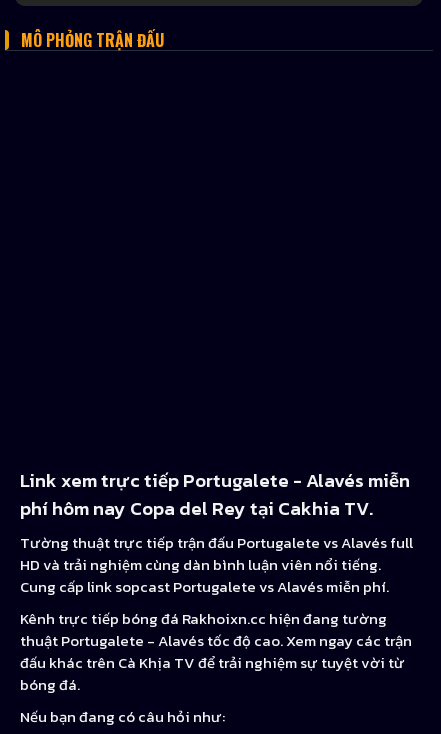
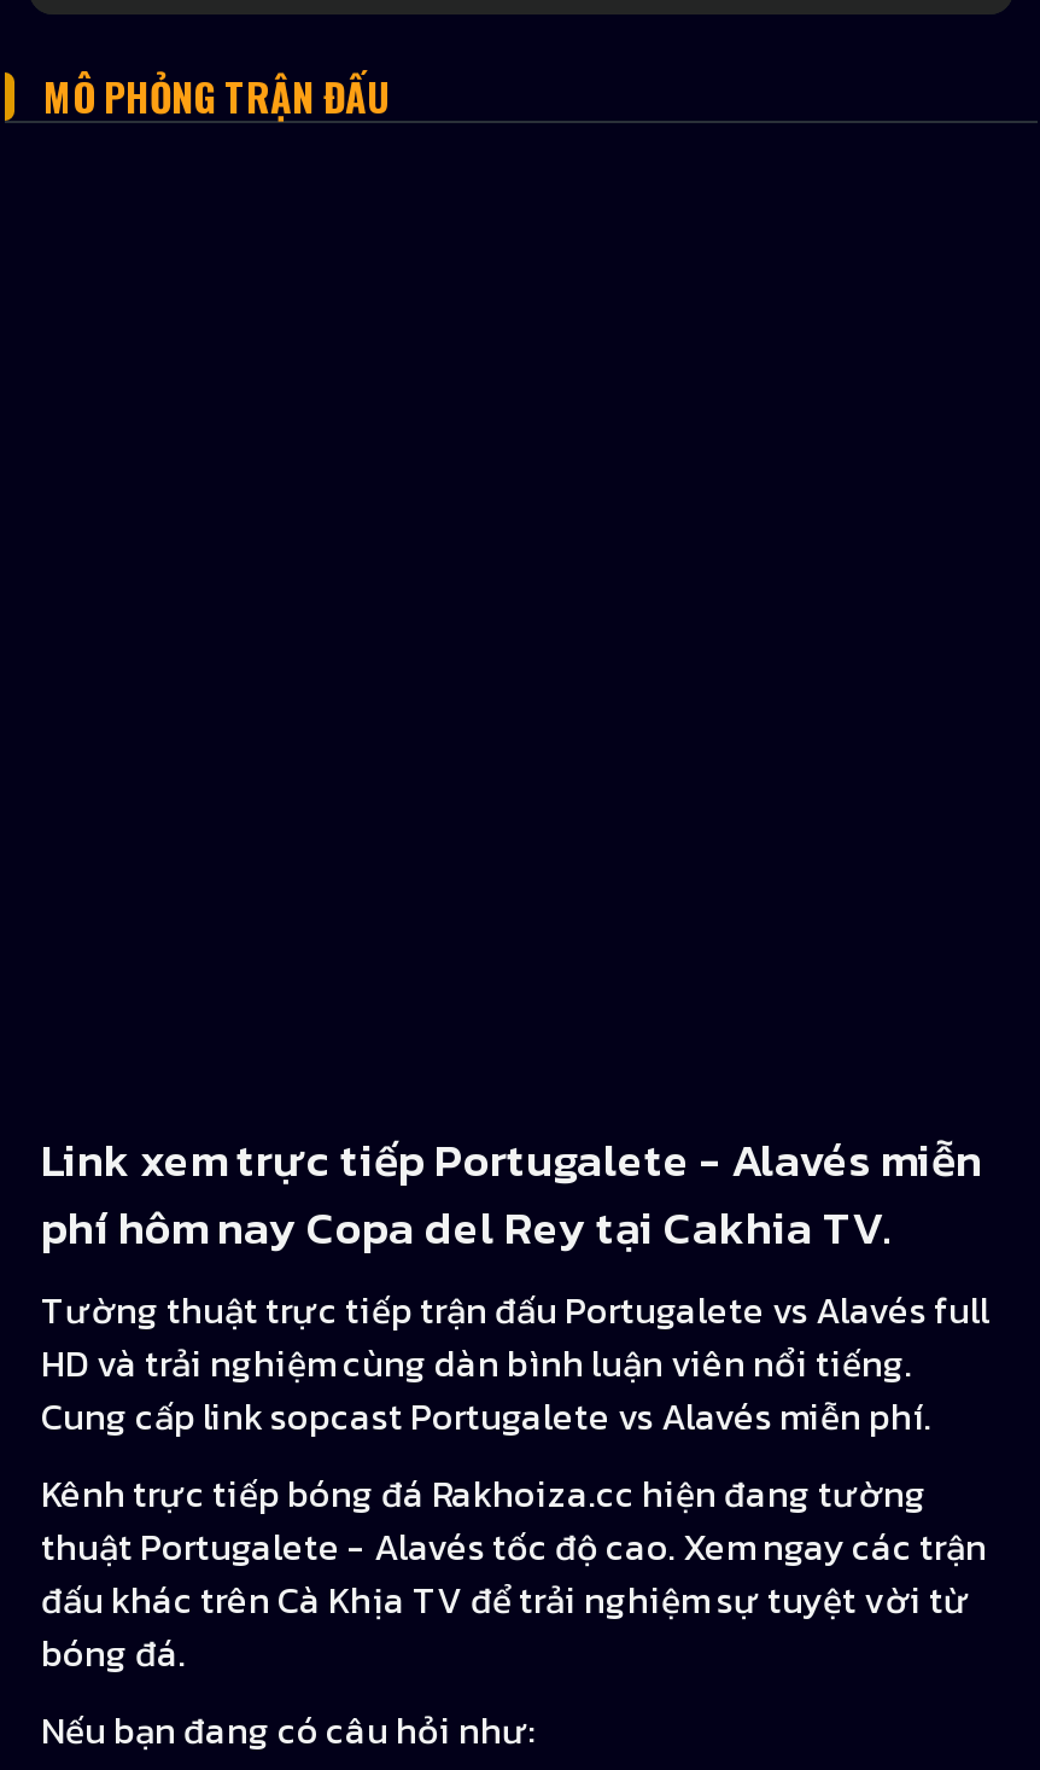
[20,607,387,630] Kênh trực tiếp bóng đá Rakhoixn.cc hiện đang tường -> [41,1466,927,1522] Kênh trực tiếp bóng đá Rakhoiza.cc hiện đang tường

